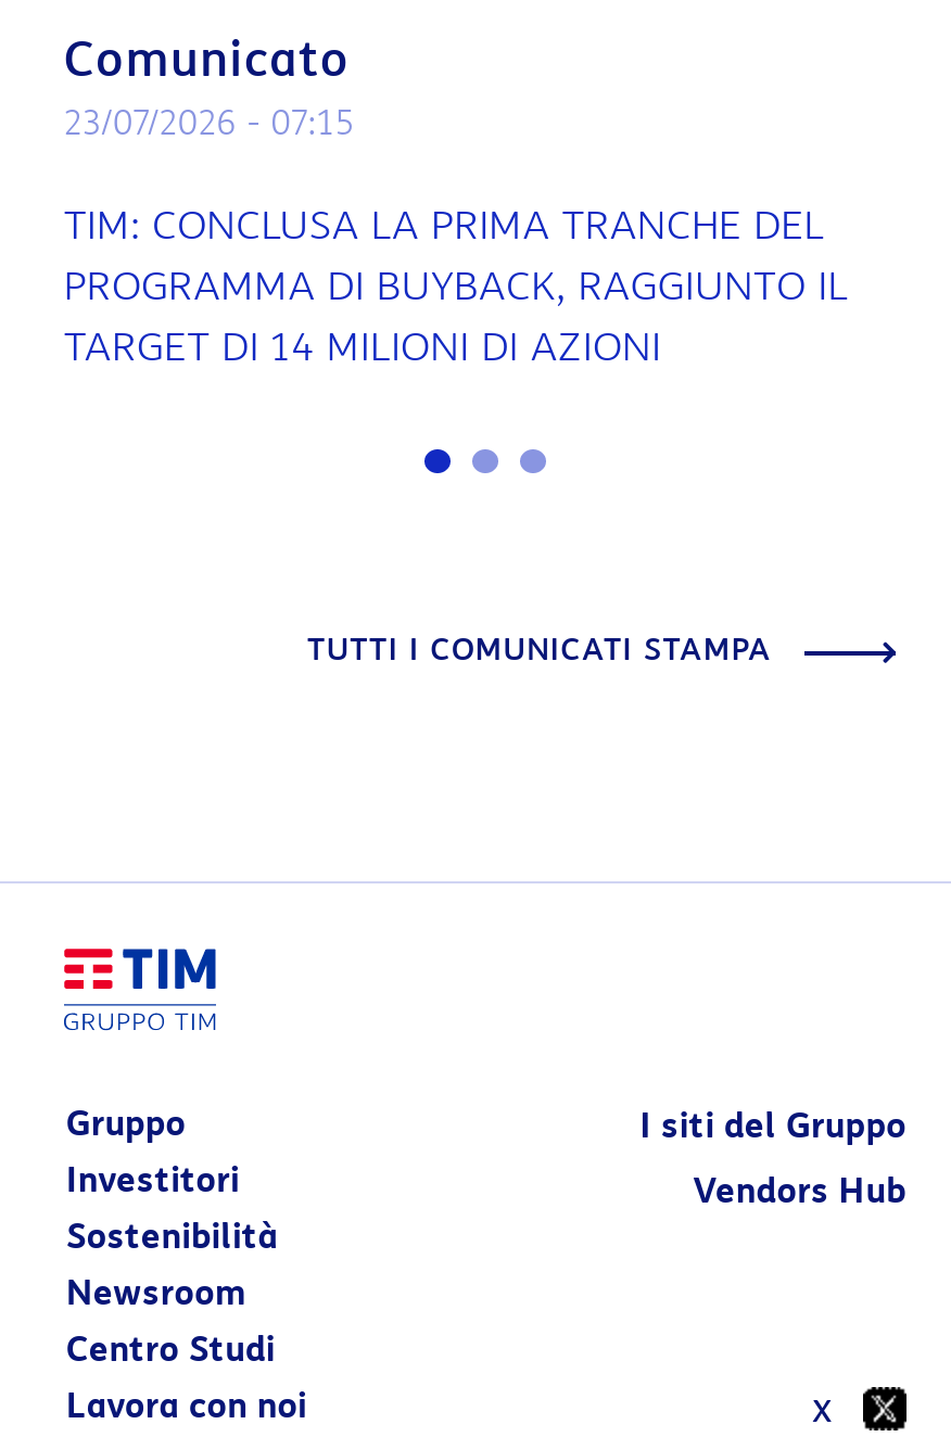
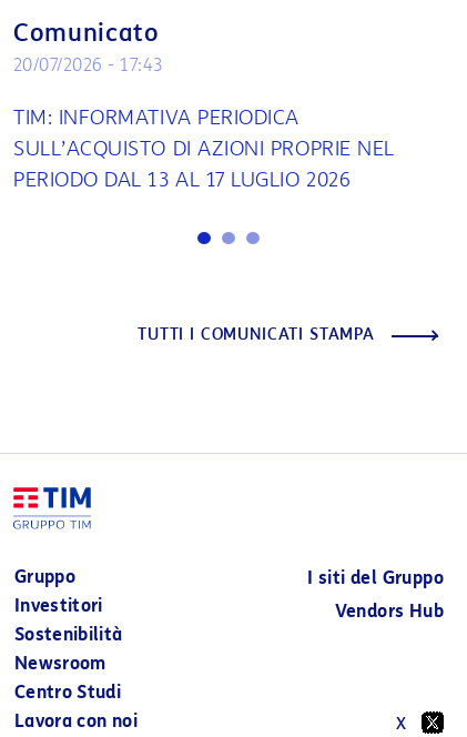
[64,101,354,142] 23/07/2026 - 07:15 -> [13,54,163,75] 20/07/2026 - 17:43
[64,201,849,370] TIM: CONCLUSA LA PRIMA TRANCHE DEL | PROGRAMMA DI BUYBACK, RAGGIUNTO IL | TARGET DI 14 MILIONI DI AZIONI -> [13,105,395,191] TIM: INFORMATIVA PERIODICA | SULL’ACQUISTO DI AZIONI PROPRIE NEL | PERIODO DAL 13 AL 17 LUGLIO 2026

